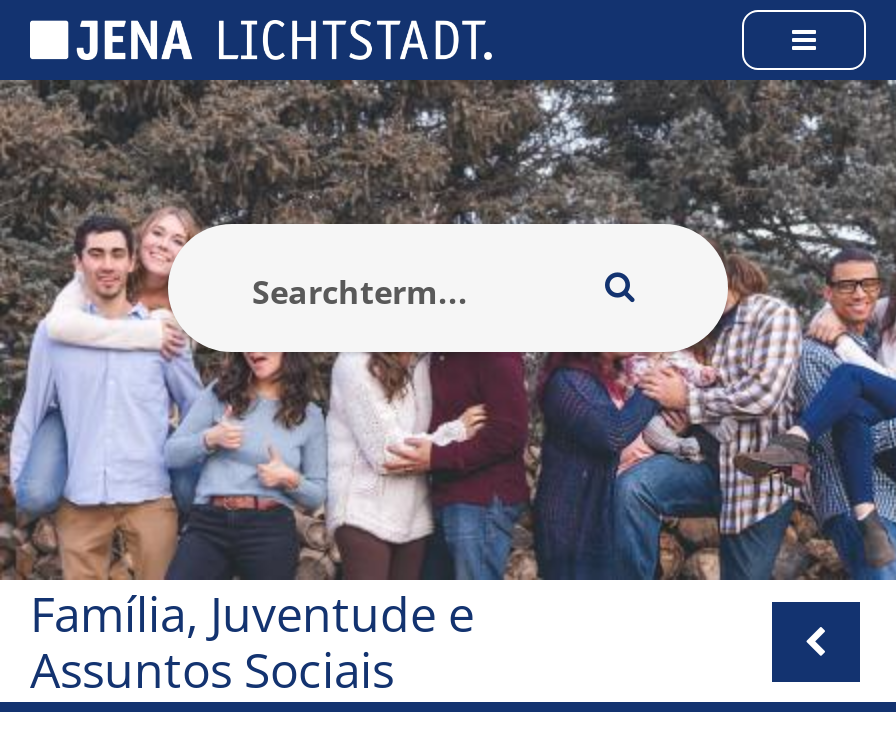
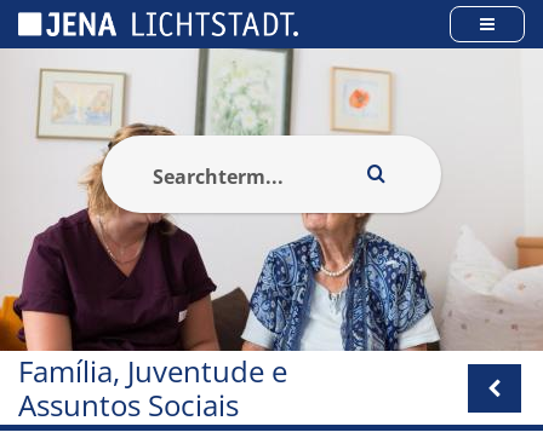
[6,78,890,582] [image] -> [4,47,539,352] [image]

